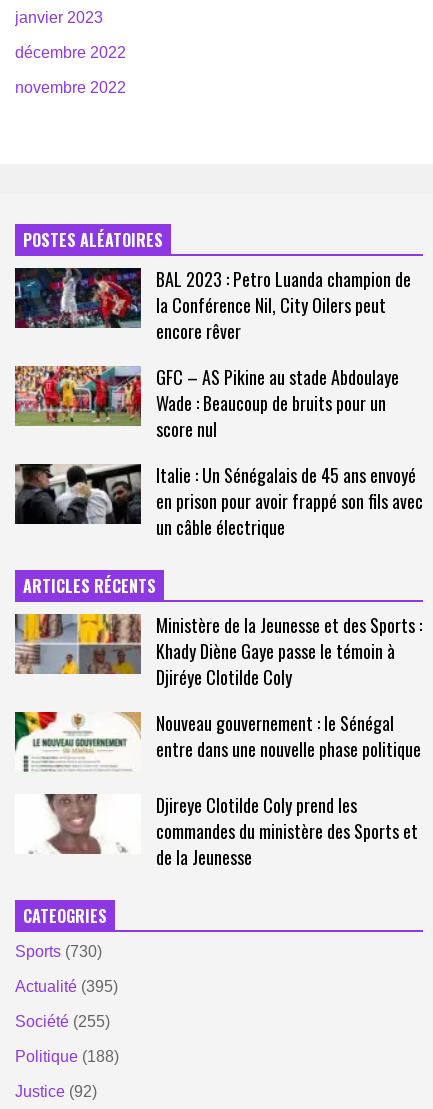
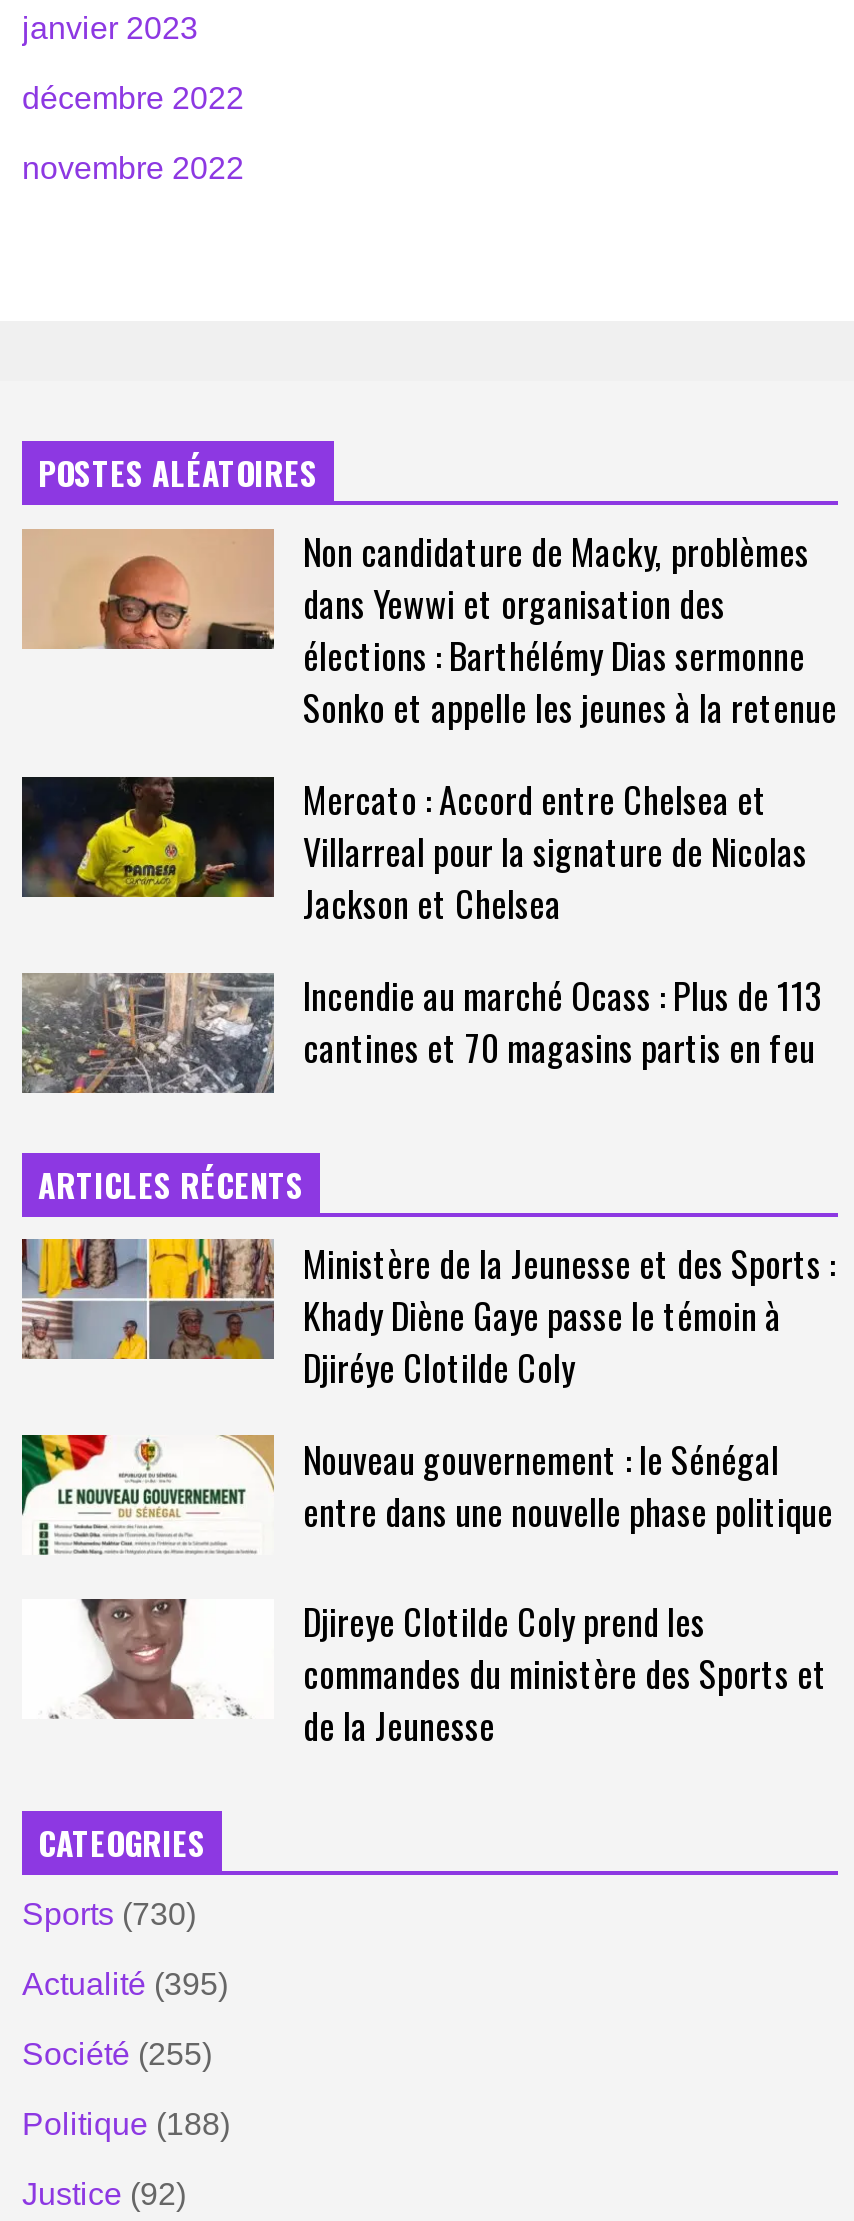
[14,266,410,344] [image] | BAL 2023 : Petro Luanda champion de | la Conférence Nil, City Oilers peut | encore rêver -> [22,526,837,734] [image] | Non candidature de Macky, problèmes | dans Yewwi et organisation des | élections : Barthélémy Dias sermonne | Sonko et appelle les jeunes à la retenue
[14,364,398,442] [image] | GFC – AS Pikine au stade Abdoulaye | Wade : Beaucoup de bruits pour un | score nul -> [20,745,807,930] [image] | Mercato : Accord entre Chelsea et | Villarreal pour la signature de Nicolas | Jackson et Chelsea
[14,462,422,540] [image] | Italie : Un Sénégalais de 45 ans envoyé | en prison pour avoir frappé son fils avec | un câble électrique -> [20,941,823,1095] [image] | Incendie au marché Ocass : Plus de 113 | cantines et 70 magasins partis en feu

